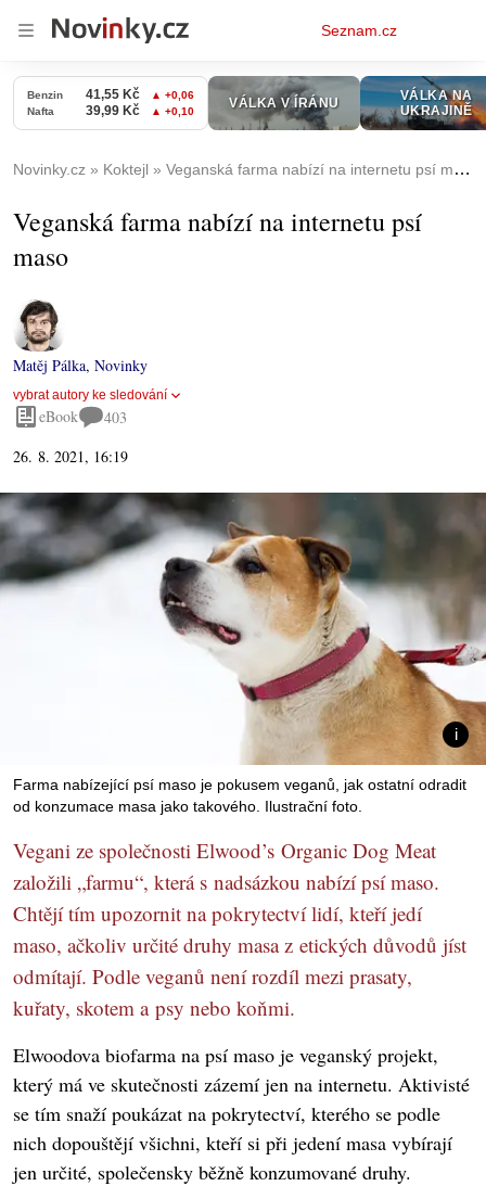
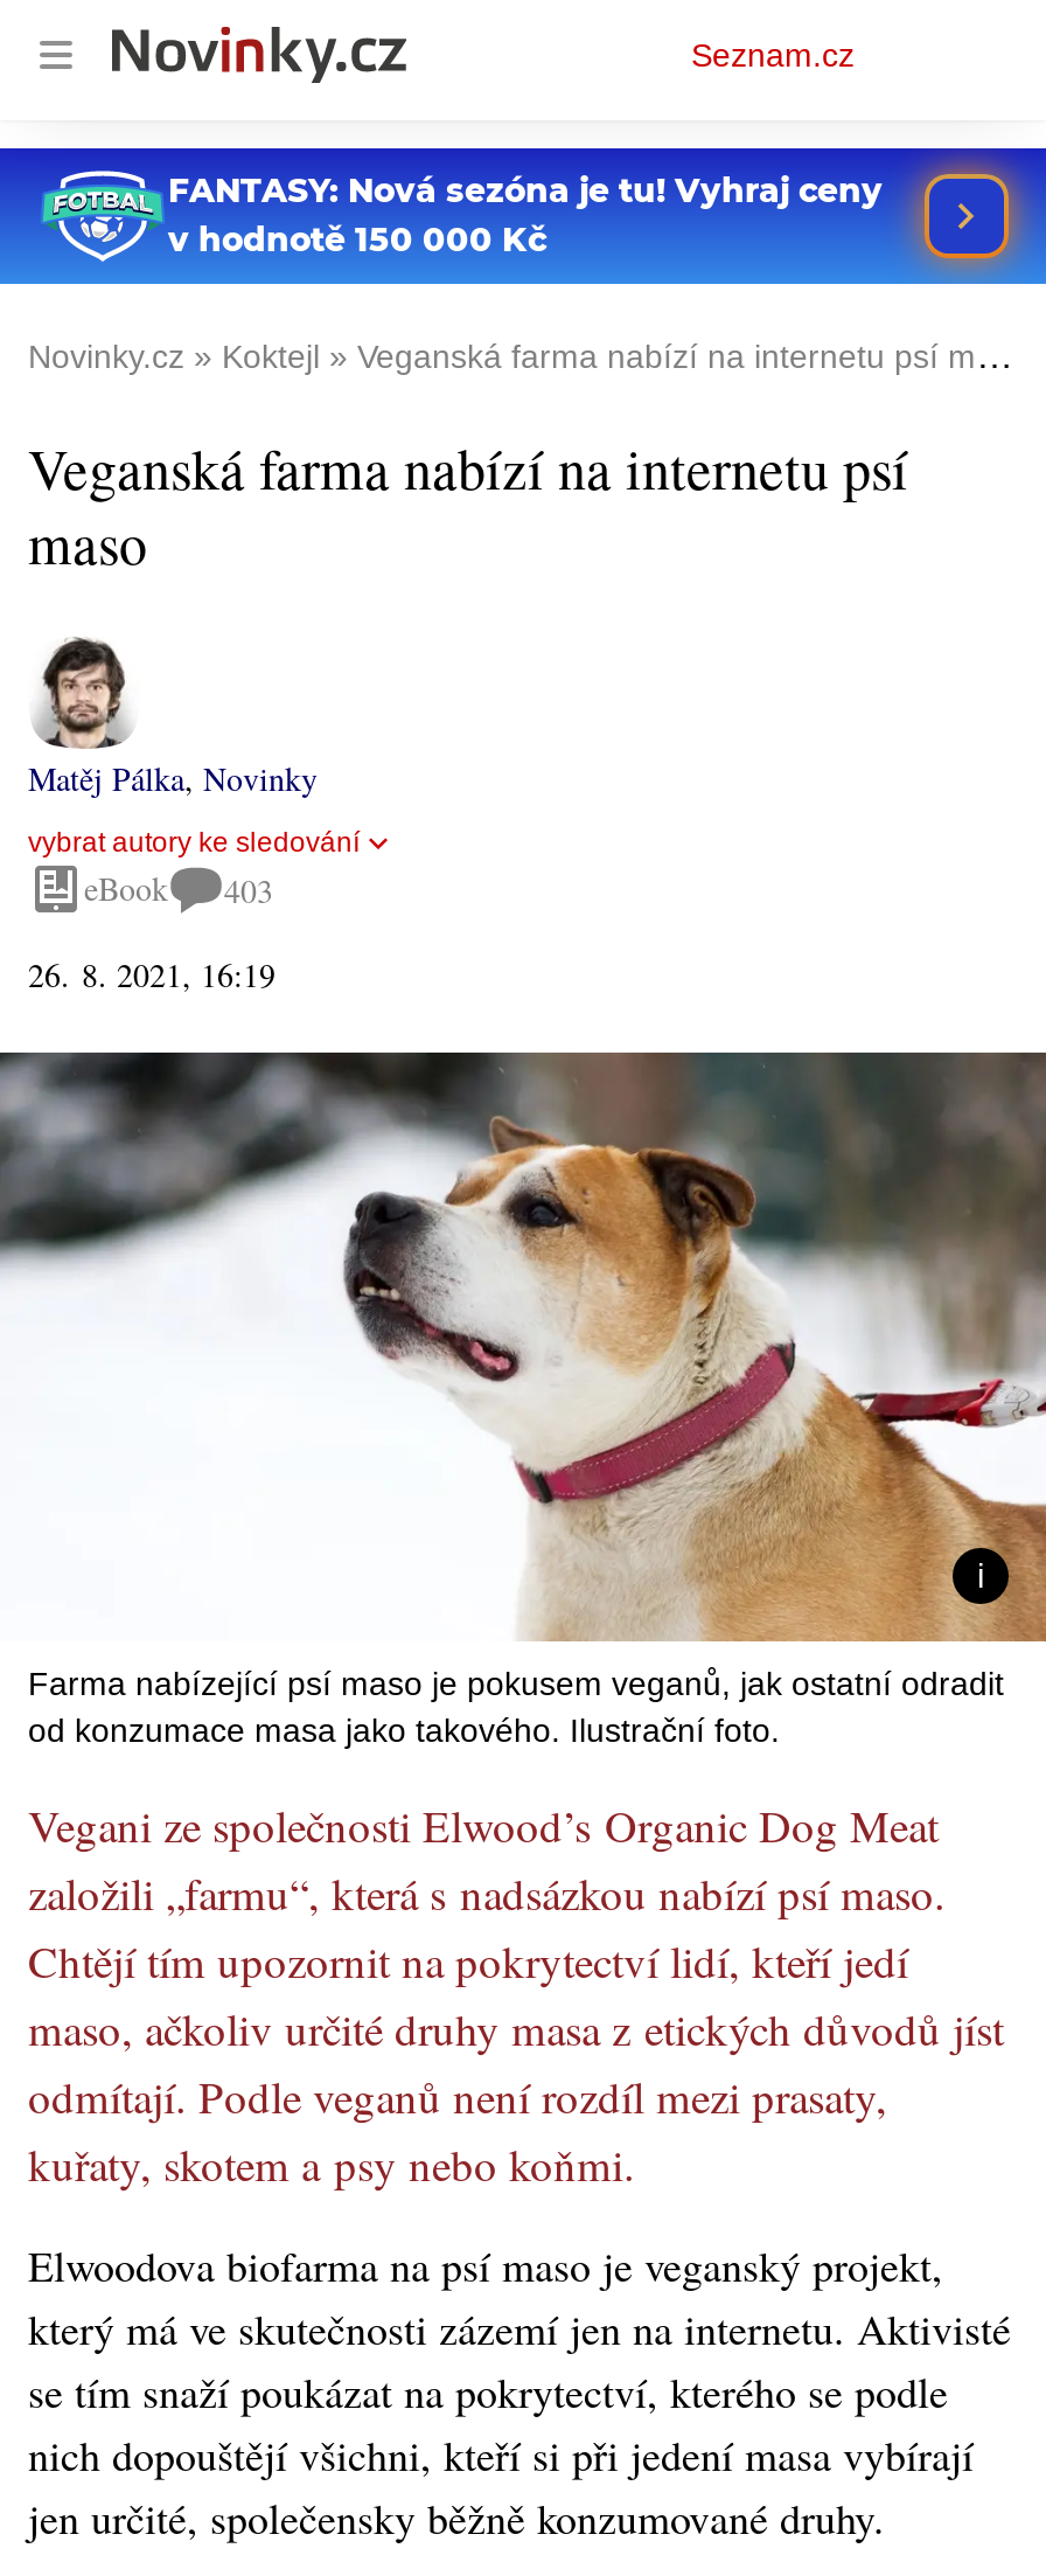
[3,74,483,136] [image] -> [7,146,1039,286] [image]

